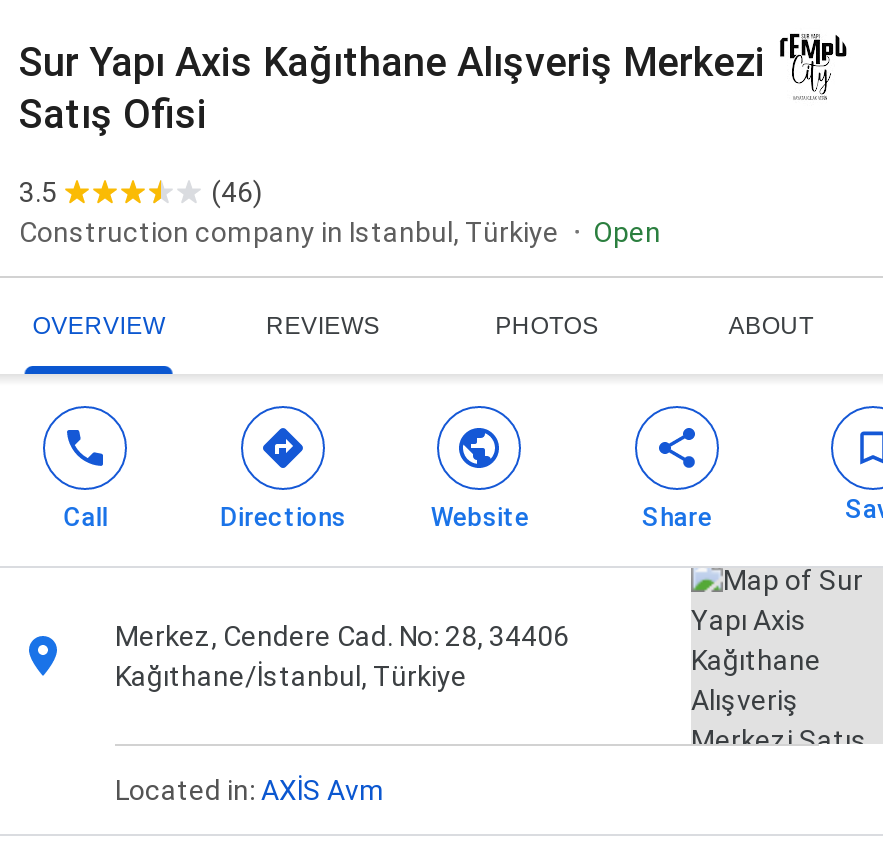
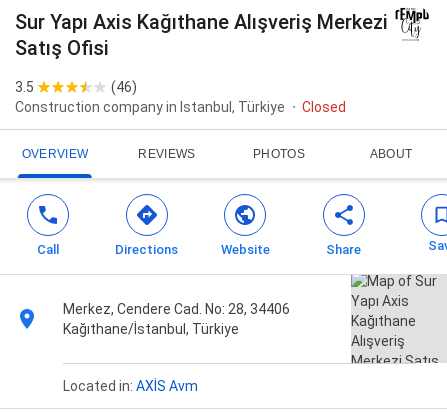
[593,216,661,248] Open -> [302,99,346,115] Closed

